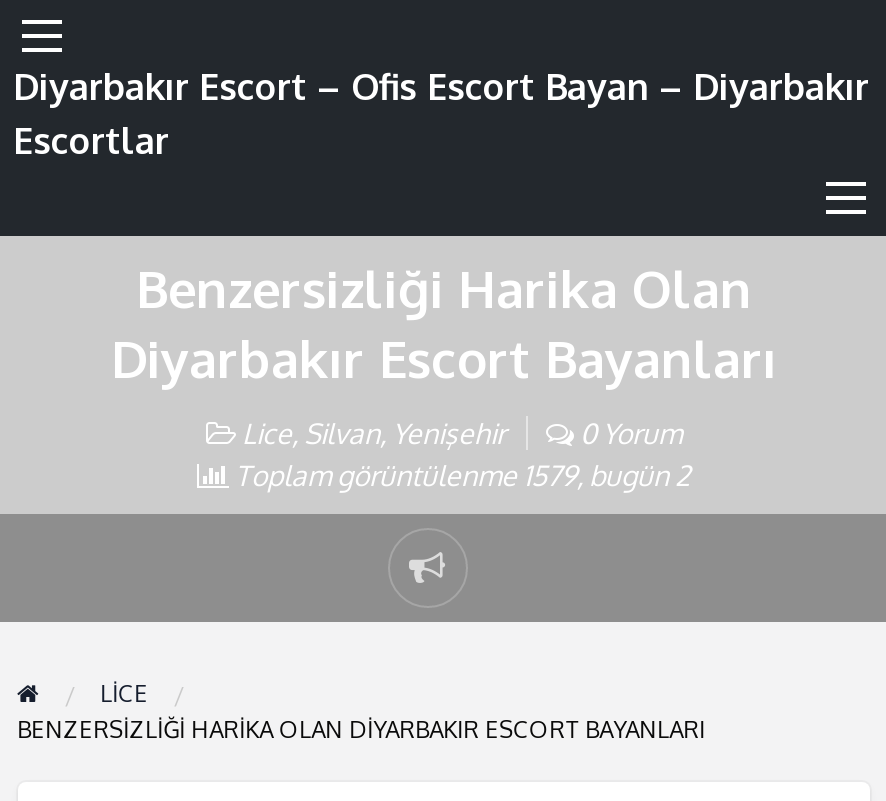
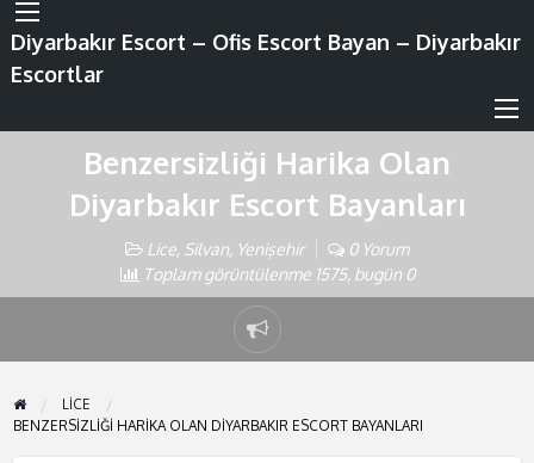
[229,457,691,491] Toplam görüntülenme 1579, bugün 2 -> [139,263,414,283] Toplam görüntülenme 1575, bugün 0

